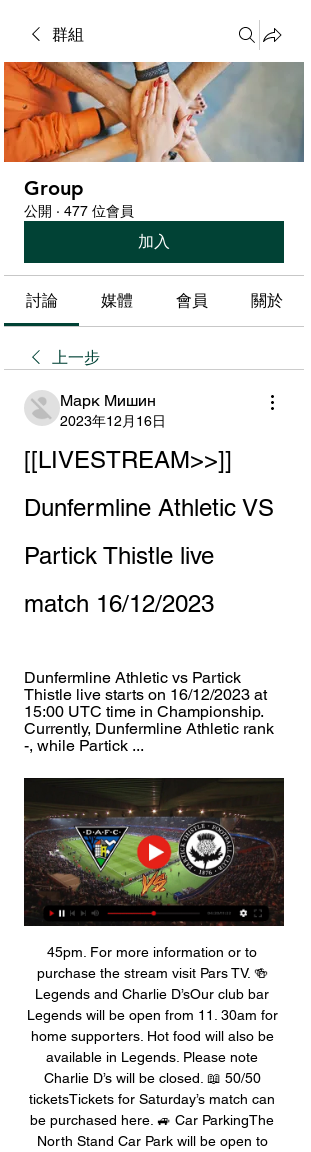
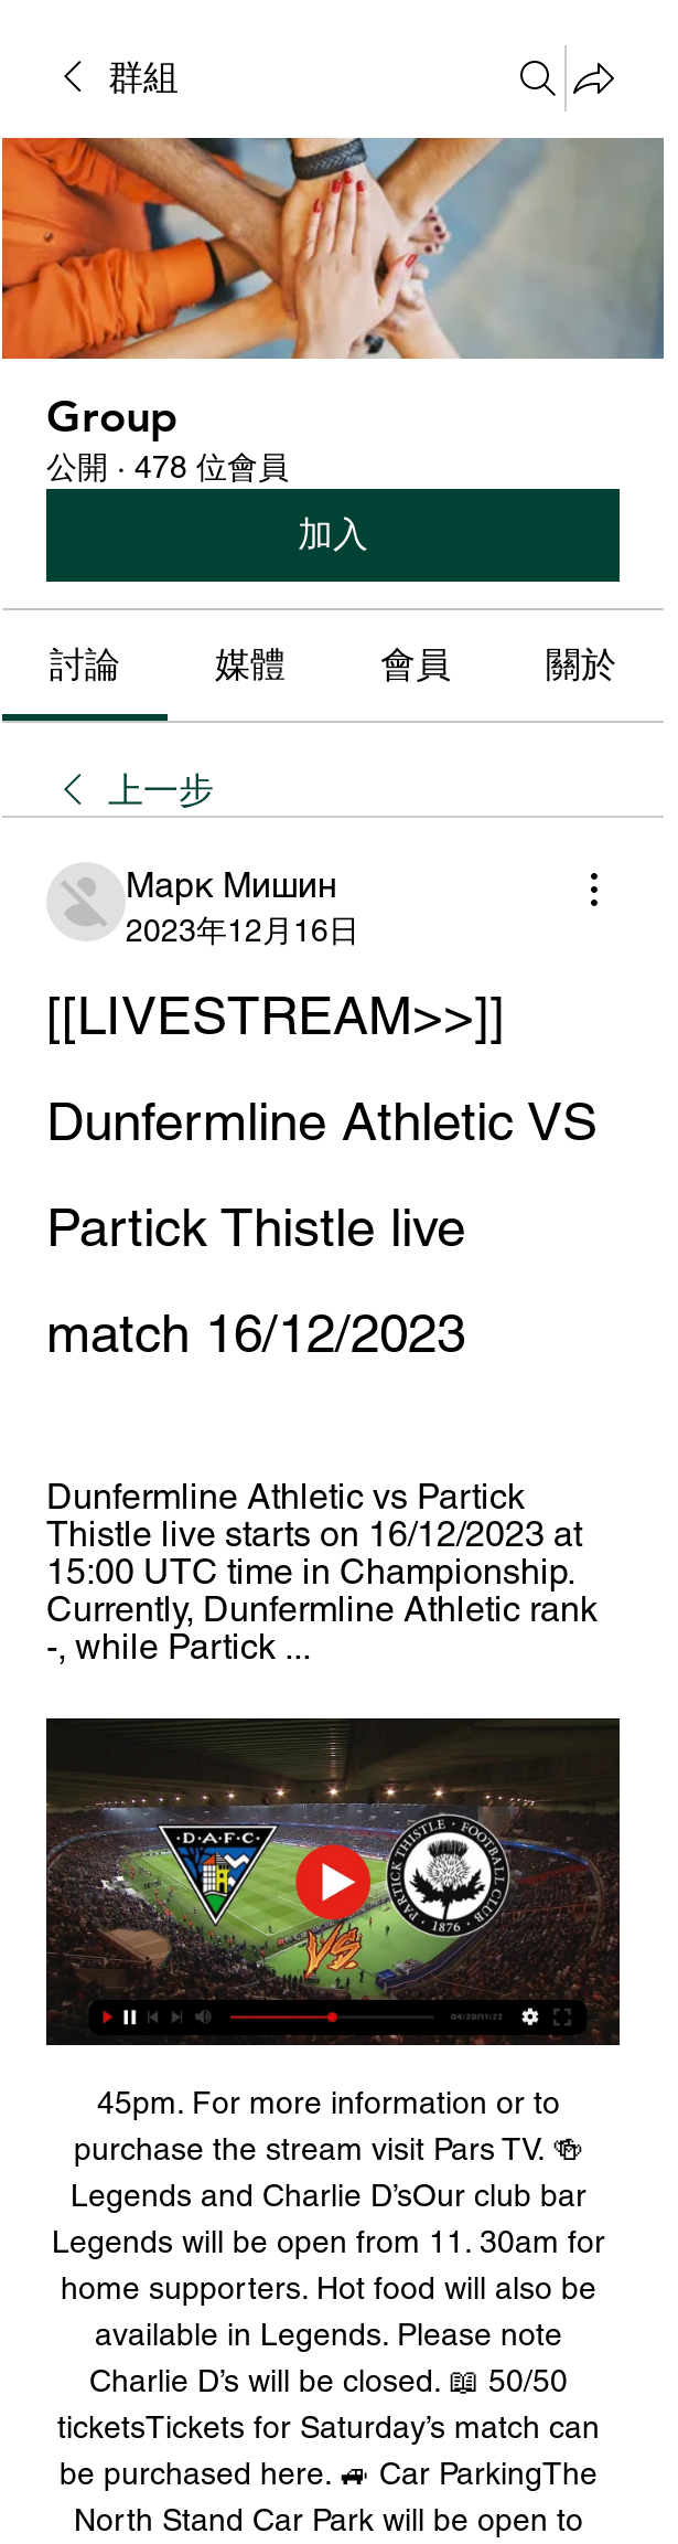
[24,203,134,219] 公開 · 477 位會員 -> [46,449,289,485] 公開 · 478 位會員

